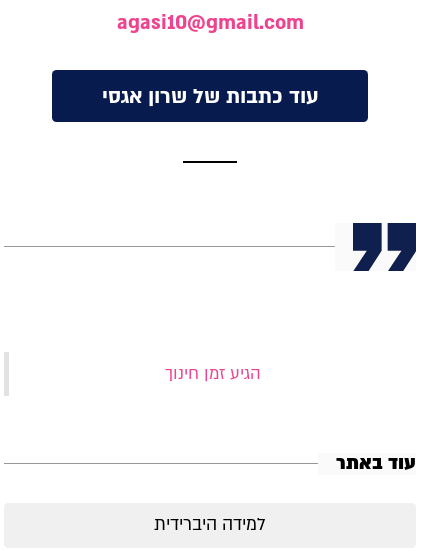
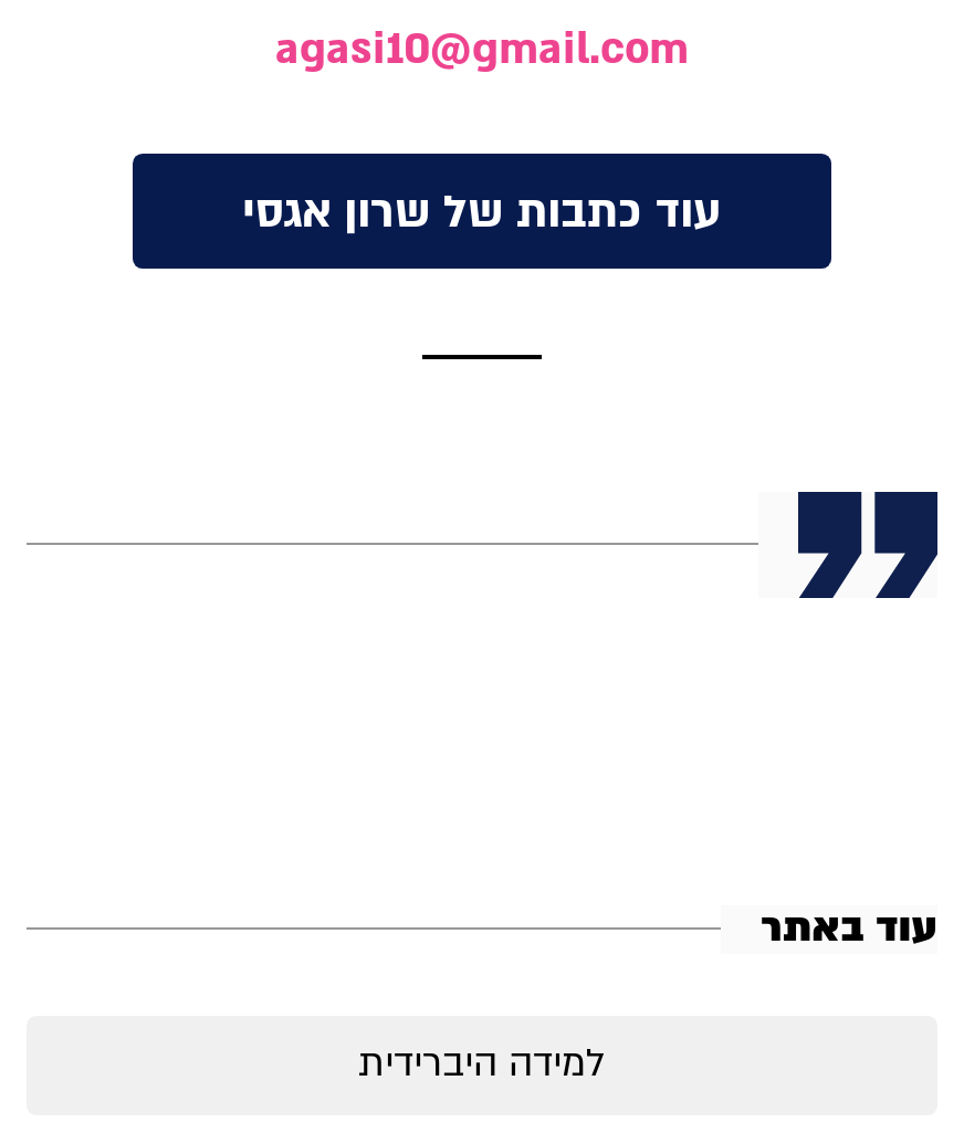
[164,363,260,385] הגיע זמן חינוך -> none

